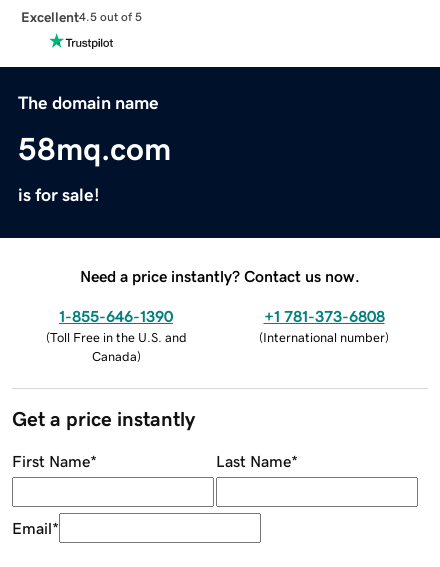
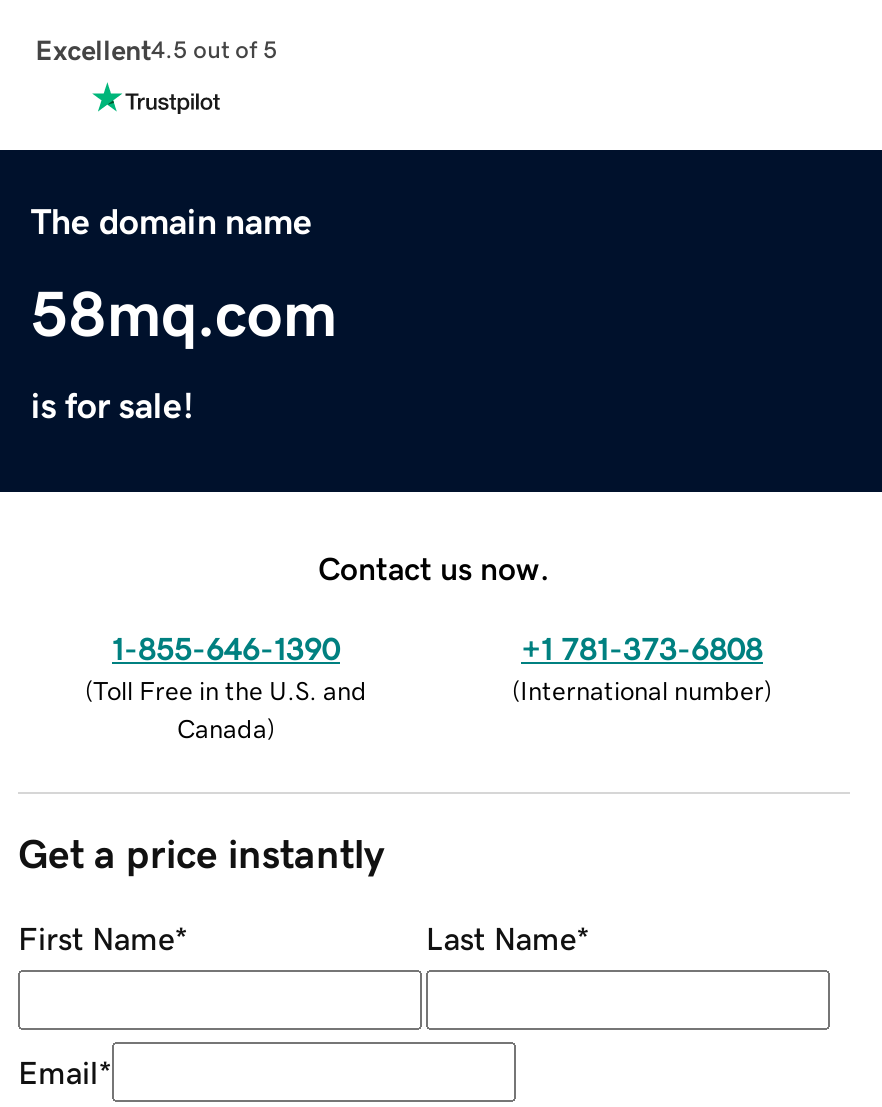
[80,268,360,284] Need a price instantly? Contact us now. -> [318,551,550,583] Contact us now.

